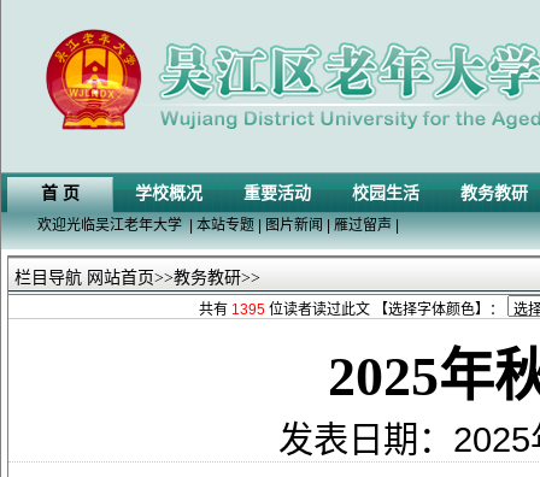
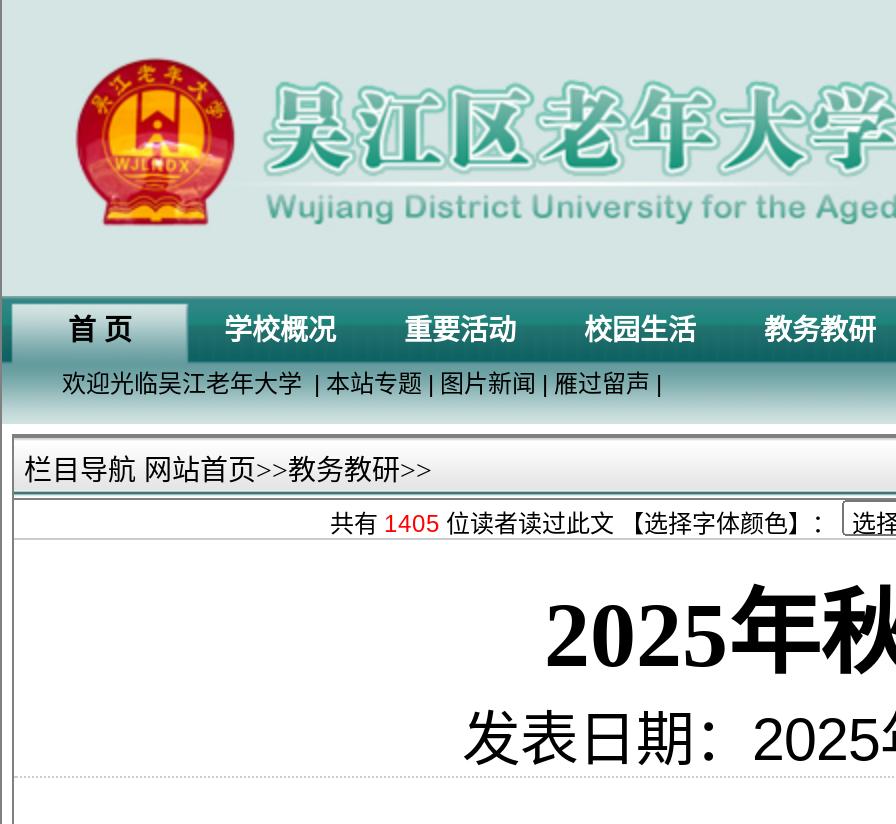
[199,301,507,318] 共有1395位读者读过此文 【选择字体颜色】： -> [330,510,842,538] 共有1405位读者读过此文 【选择字体颜色】：

